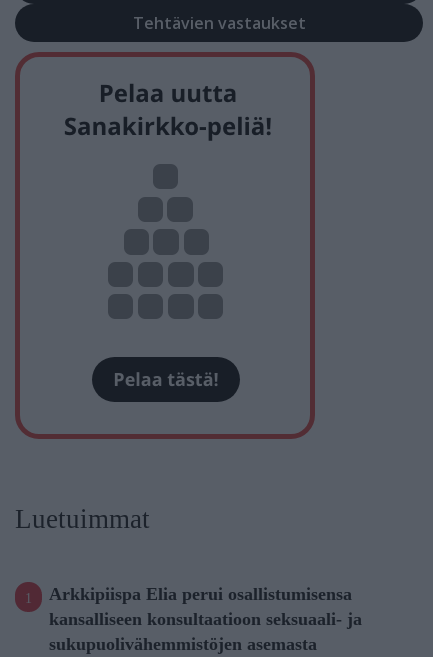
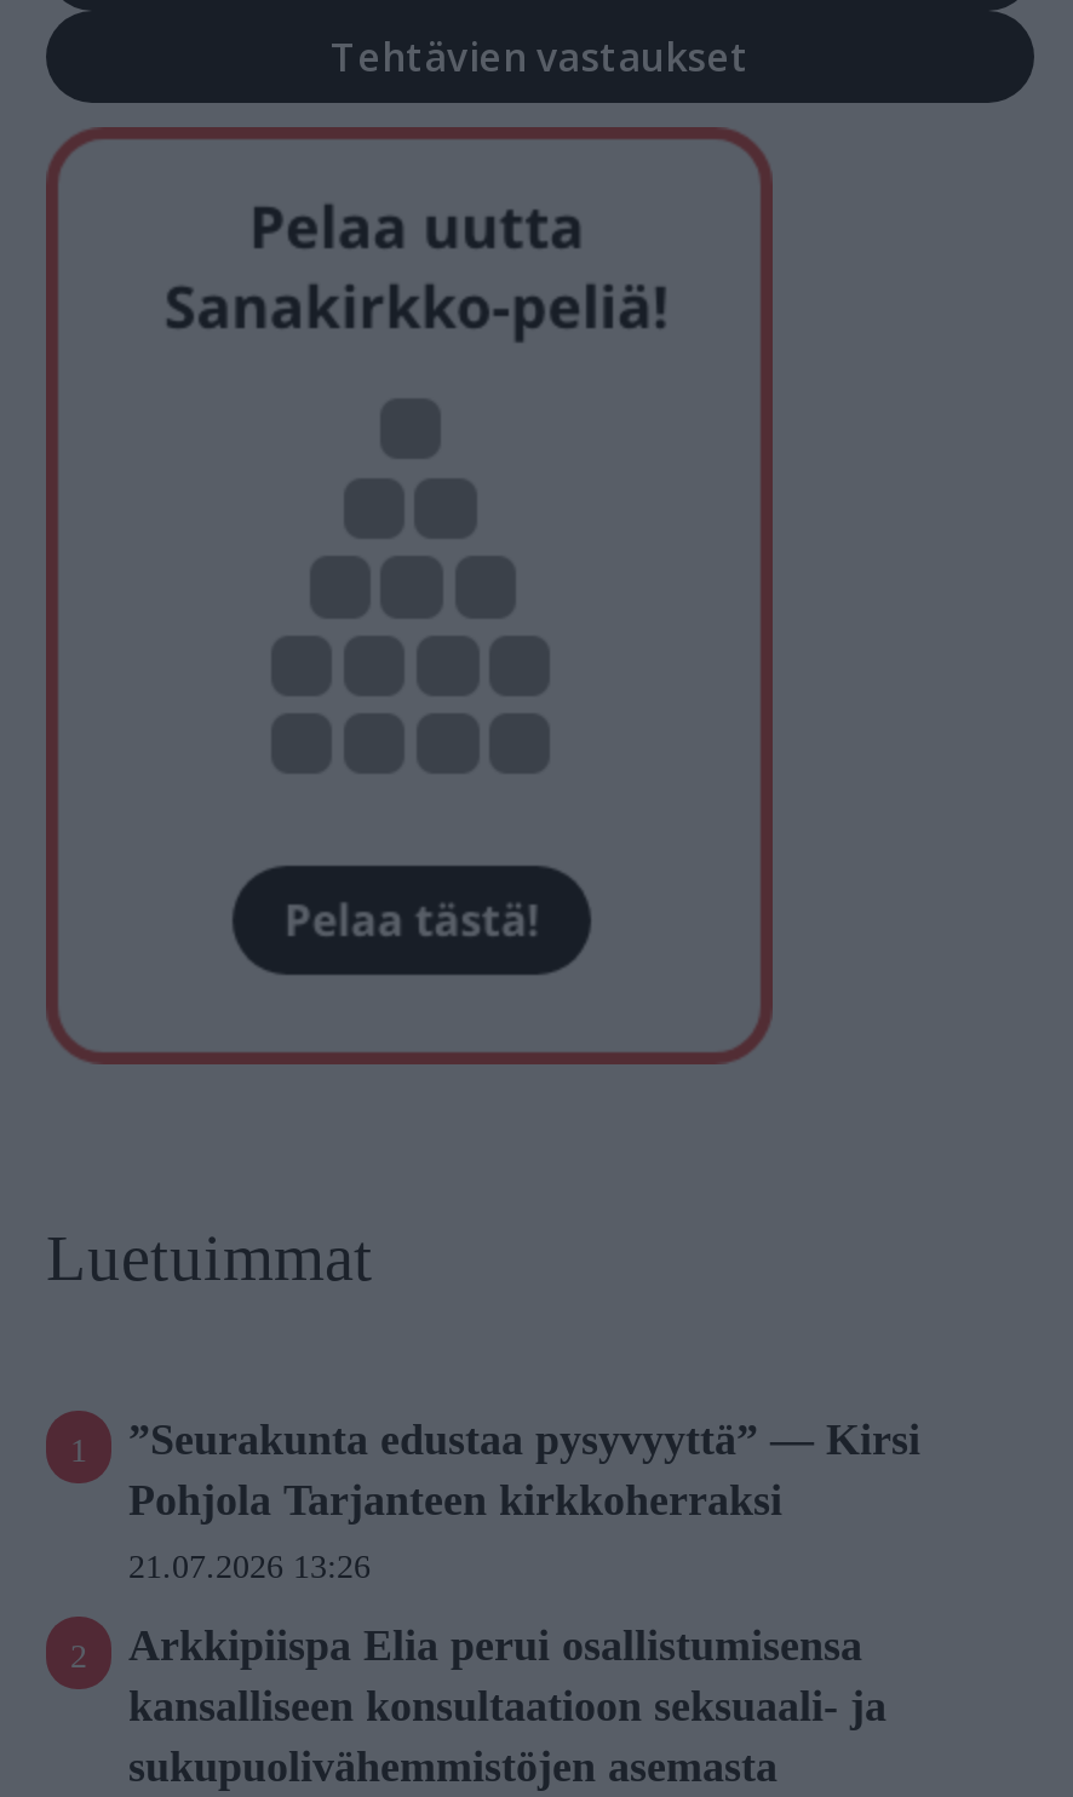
none -> [128,1415,920,1585] ”Seurakunta edustaa pysyvyyttä” — Kirsi | Pohjola Tarjanteen kirkkoherraksi | 21.07.2026 13:26

